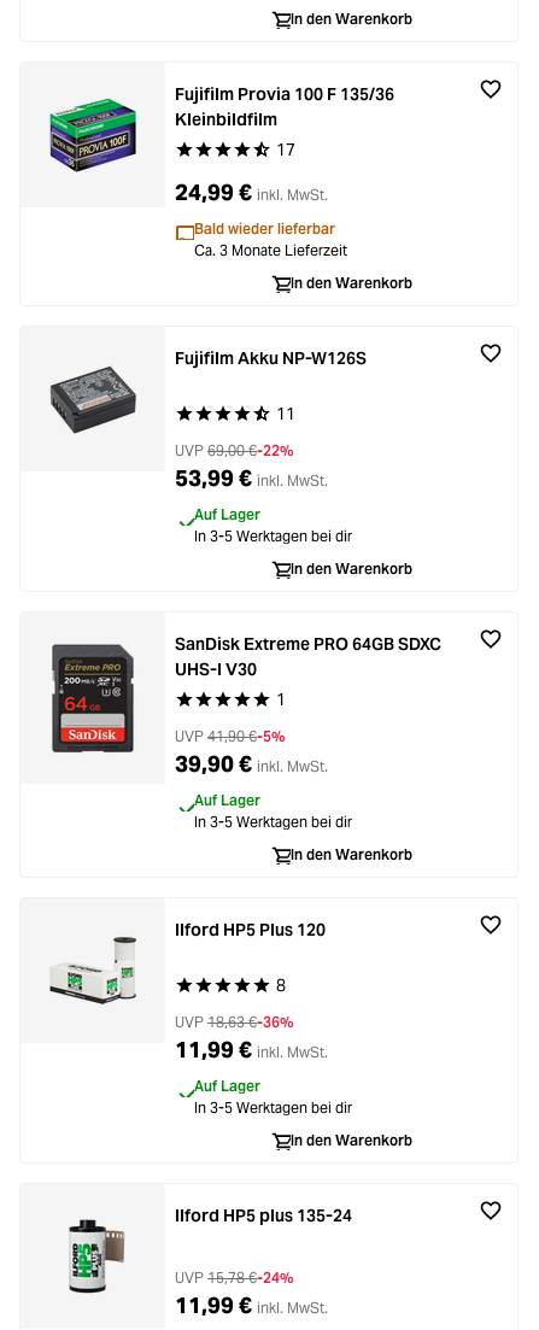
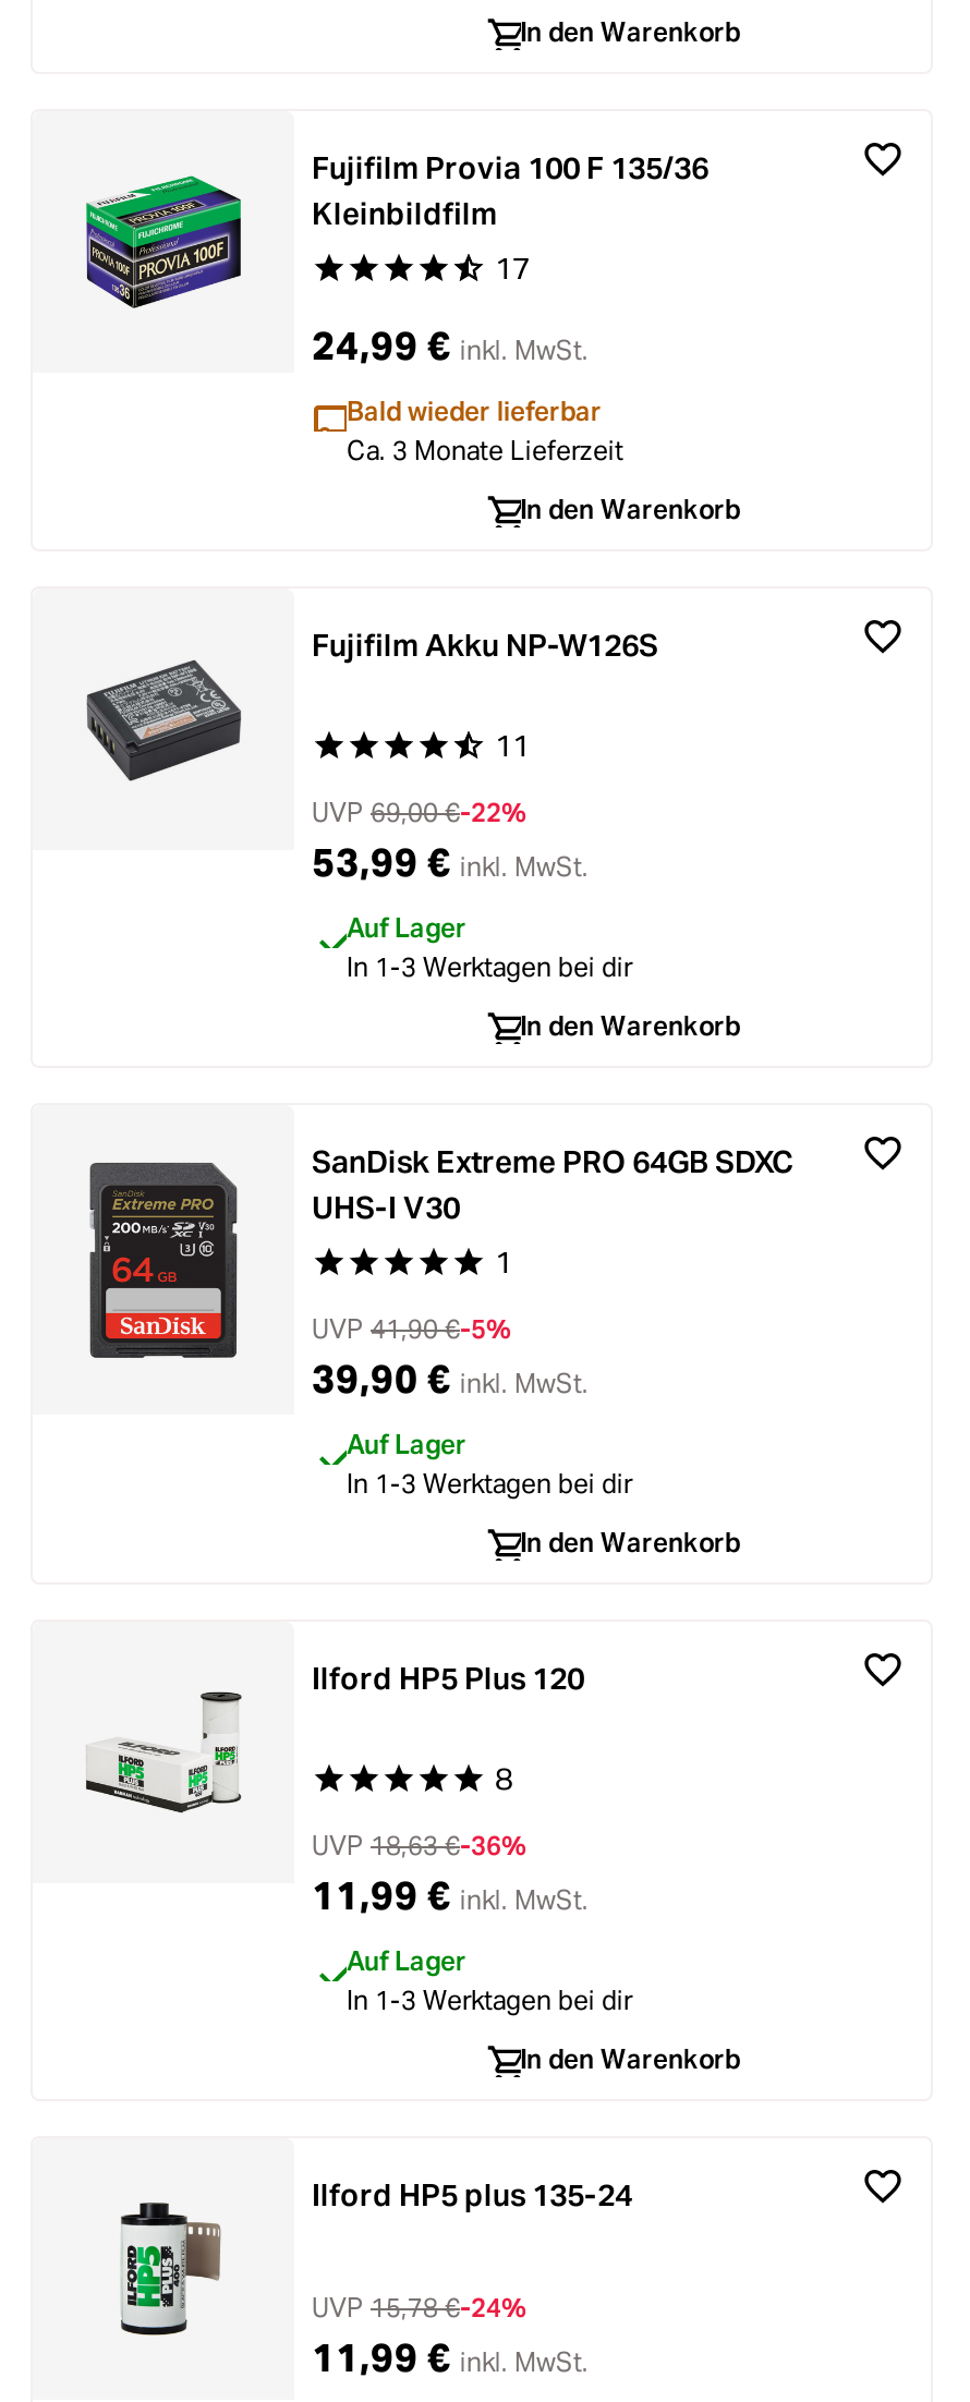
[194,527,352,545] In 3-5 Werktagen bei dir -> [347,950,632,983] In 1-3 Werktagen bei dir
[194,813,352,831] In 3-5 Werktagen bei dir -> [347,1467,632,1500] In 1-3 Werktagen bei dir
[194,1098,352,1117] In 3-5 Werktagen bei dir -> [347,1984,632,2016] In 1-3 Werktagen bei dir

